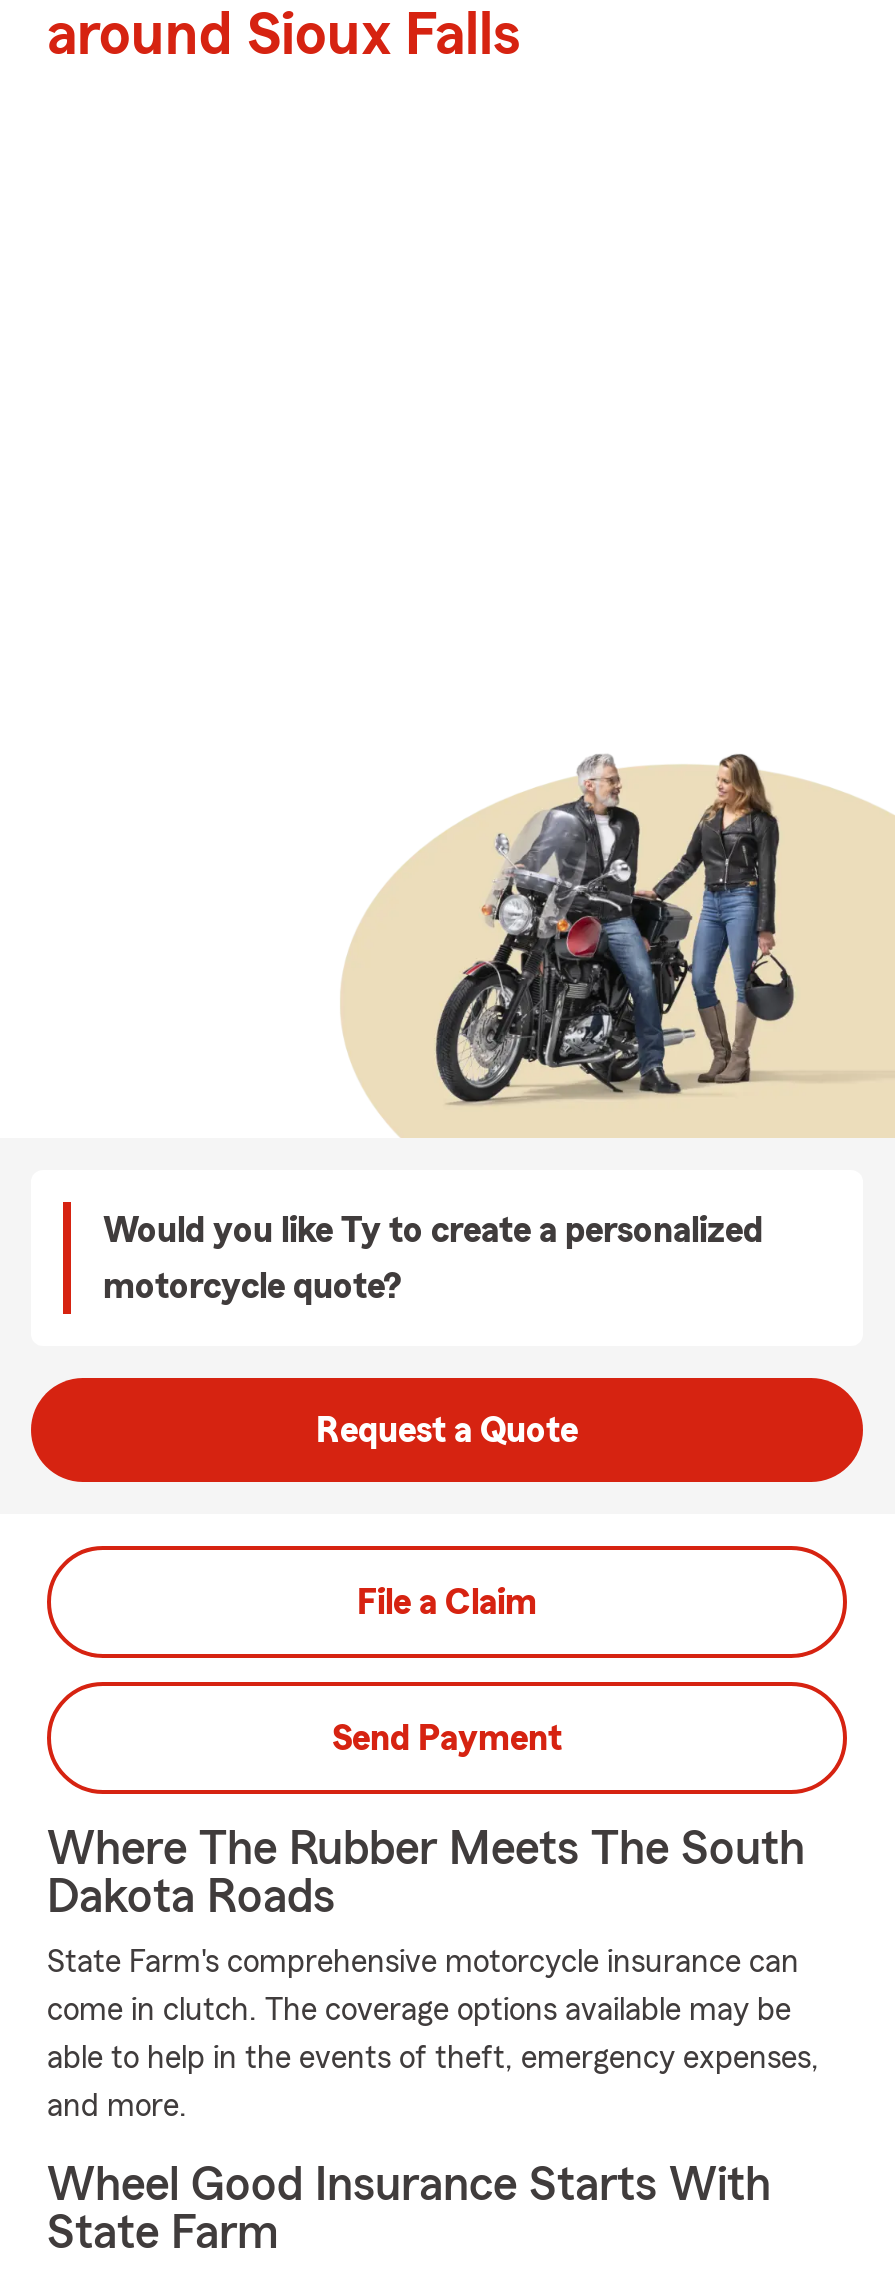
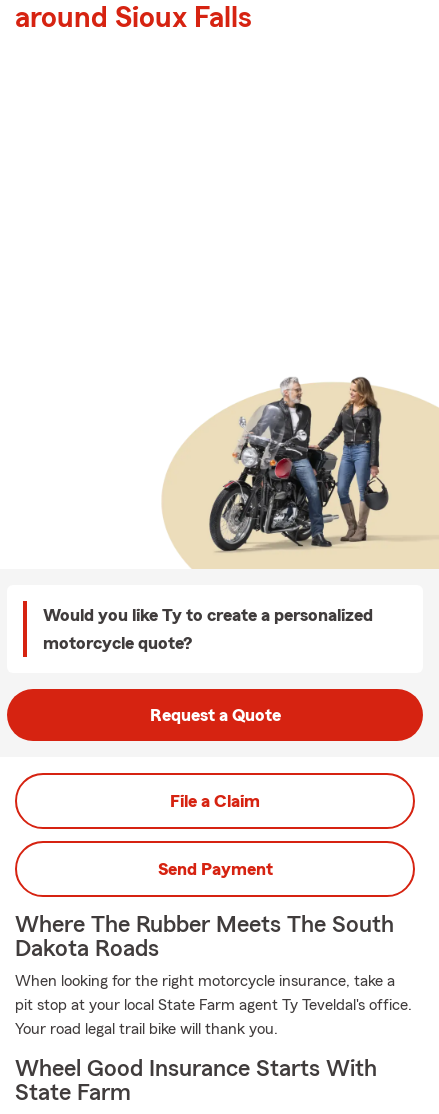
[47,1946,819,2122] State Farm's comprehensive motorcycle insurance can | come in clutch. The coverage options available may be | able to help in the events of theft, emergency expenses, | and more. -> [15,973,412,1037] When looking for the right motorcycle insurance, take a | pit stop at your local State Farm agent Ty Teveldal's office. | Your road legal trail bike will thank you.

